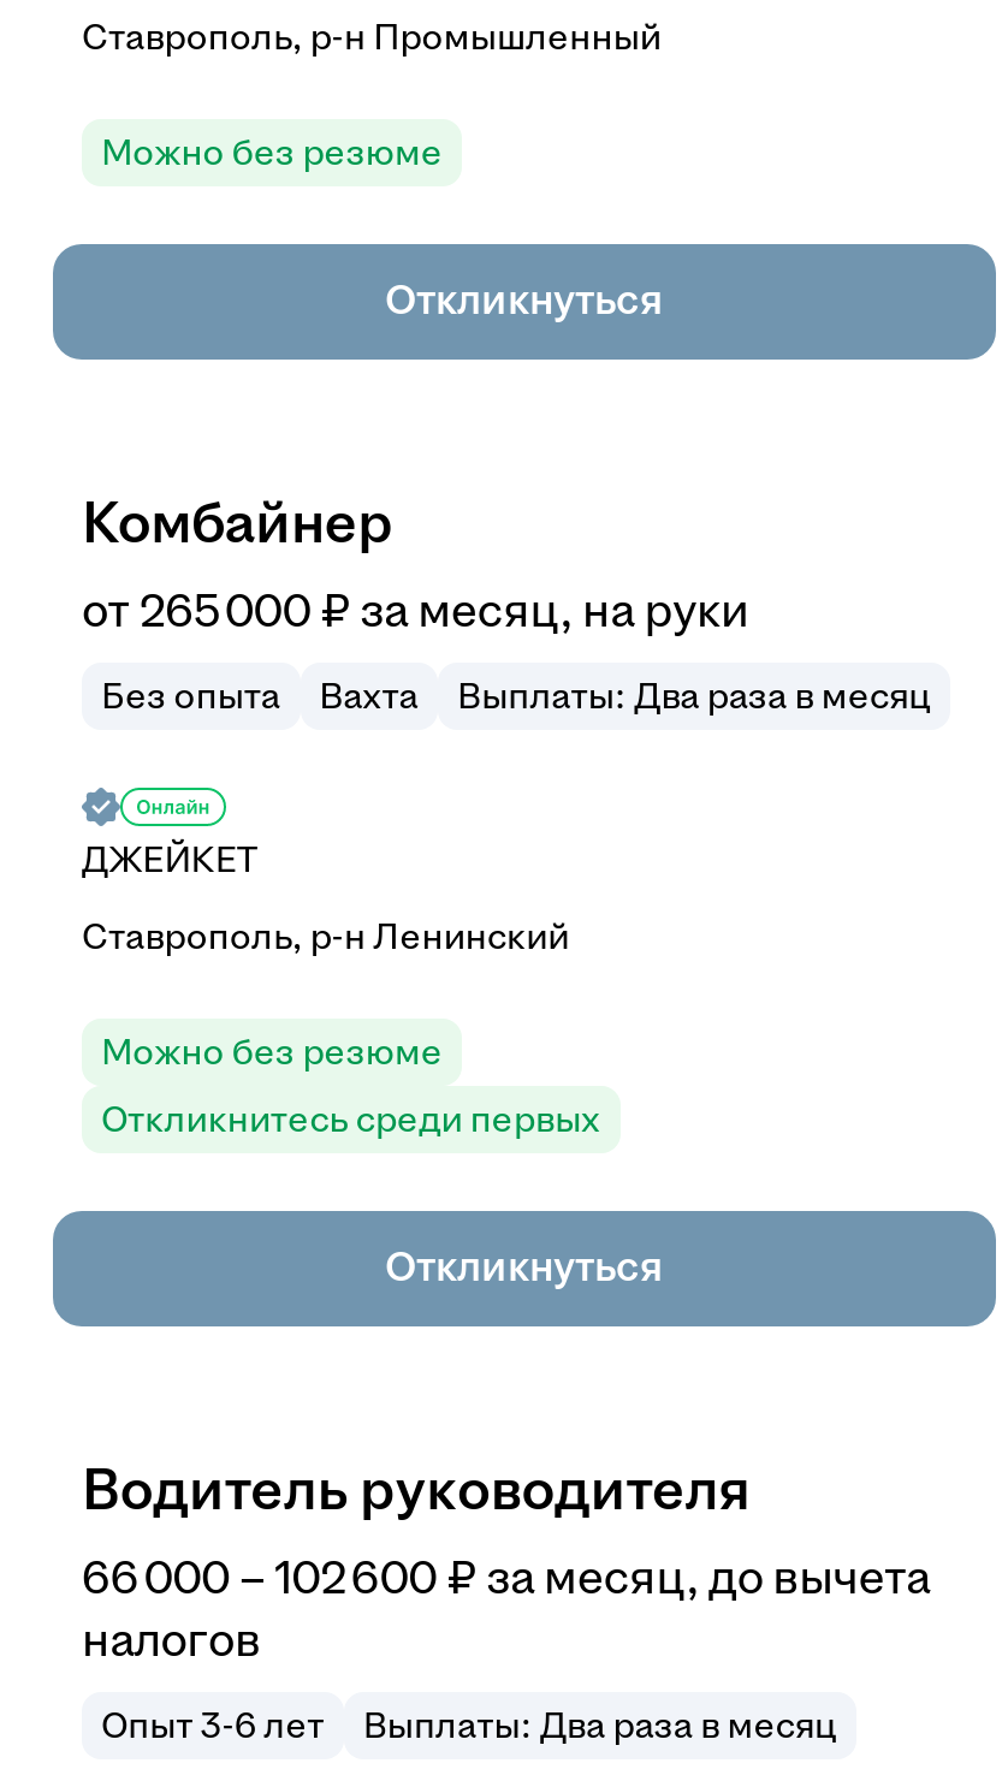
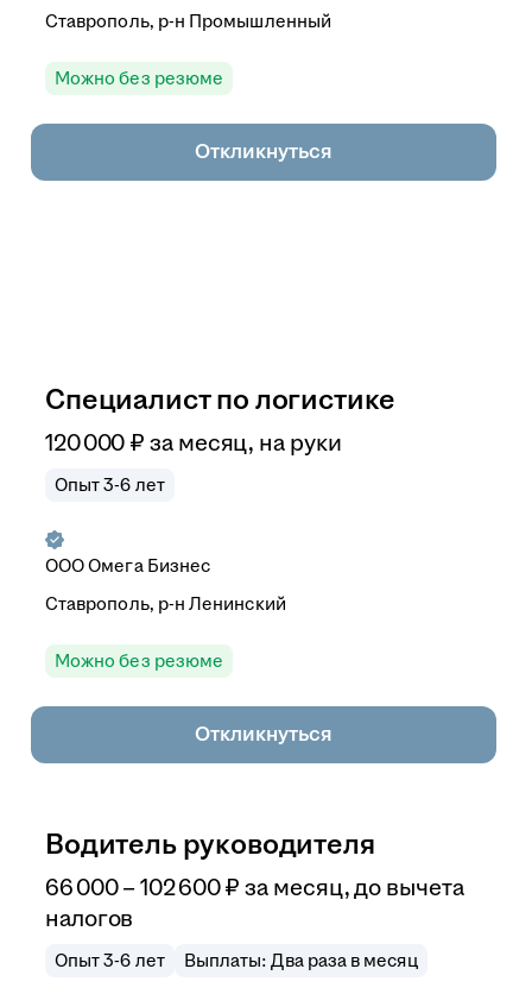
[82,492,393,554] Комбайнер -> [45,384,396,415] Специалист по логистике
[82,586,749,636] от 265 000 ₽ за месяц, на руки -> [45,430,342,455] 120 000 ₽ за месяц, на руки
[101,675,931,716] Без опыта | Вахта | Выплаты: Два раза в месяц -> [55,474,165,495] Опыт 3-6 лет
[82,838,259,879] ДЖЕЙКЕТ -> [45,555,210,575] ООО Омега Бизнес
moved [82,915,570,1071] -> [45,593,286,671]: Ставрополь, р-н Ленинский | Можно без резюме
[101,1098,601,1139] Откликнитесь среди первых -> none

